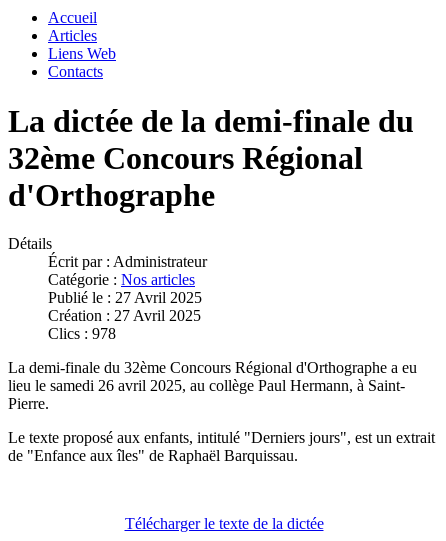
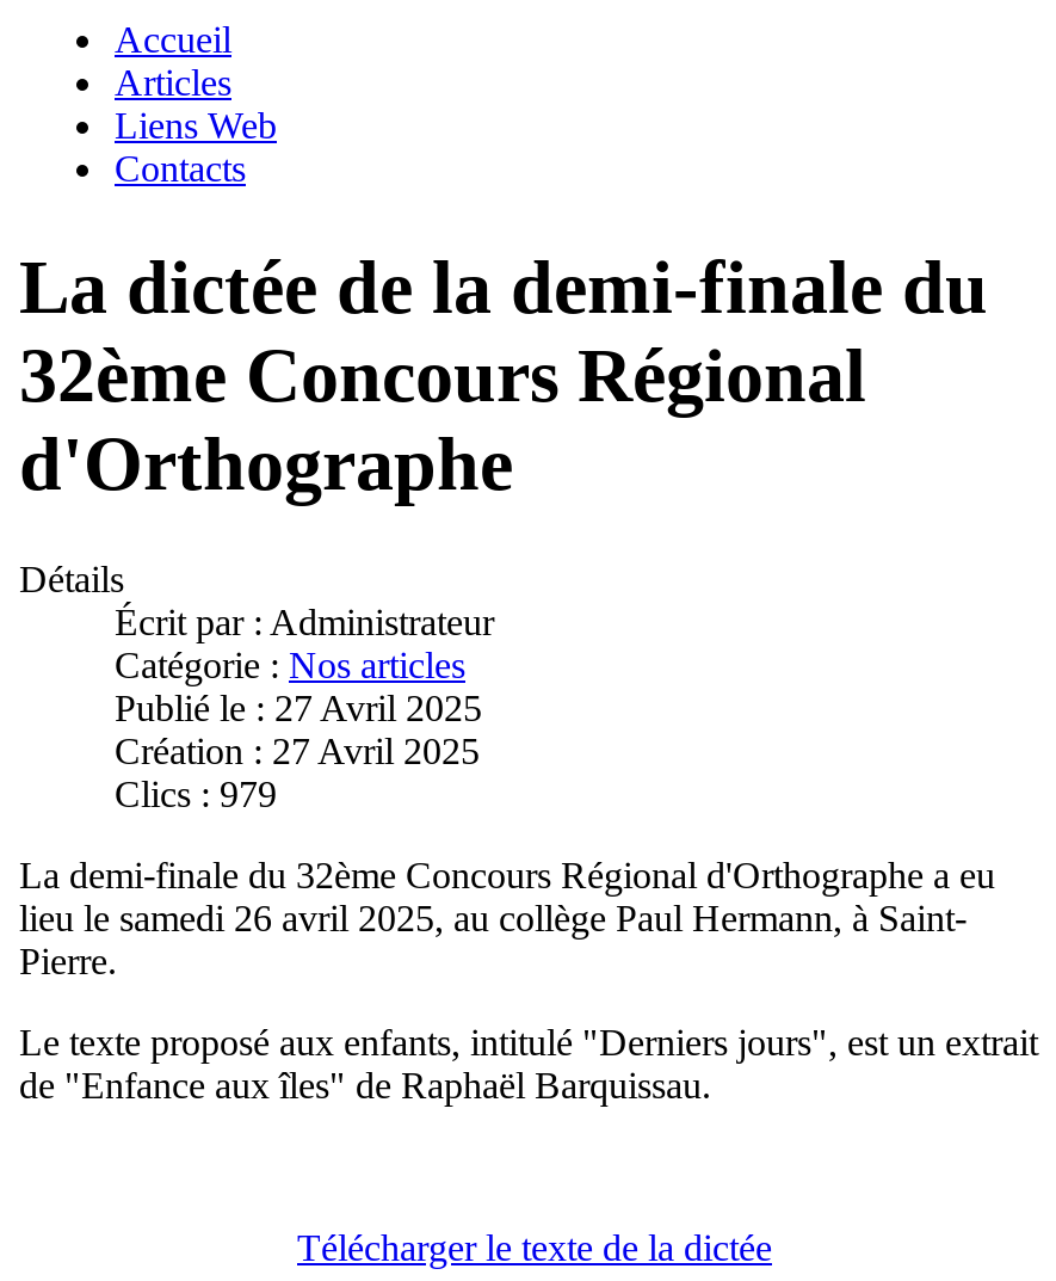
[48,325,116,342] Clics : 978 -> [115,774,277,815] Clics : 979

